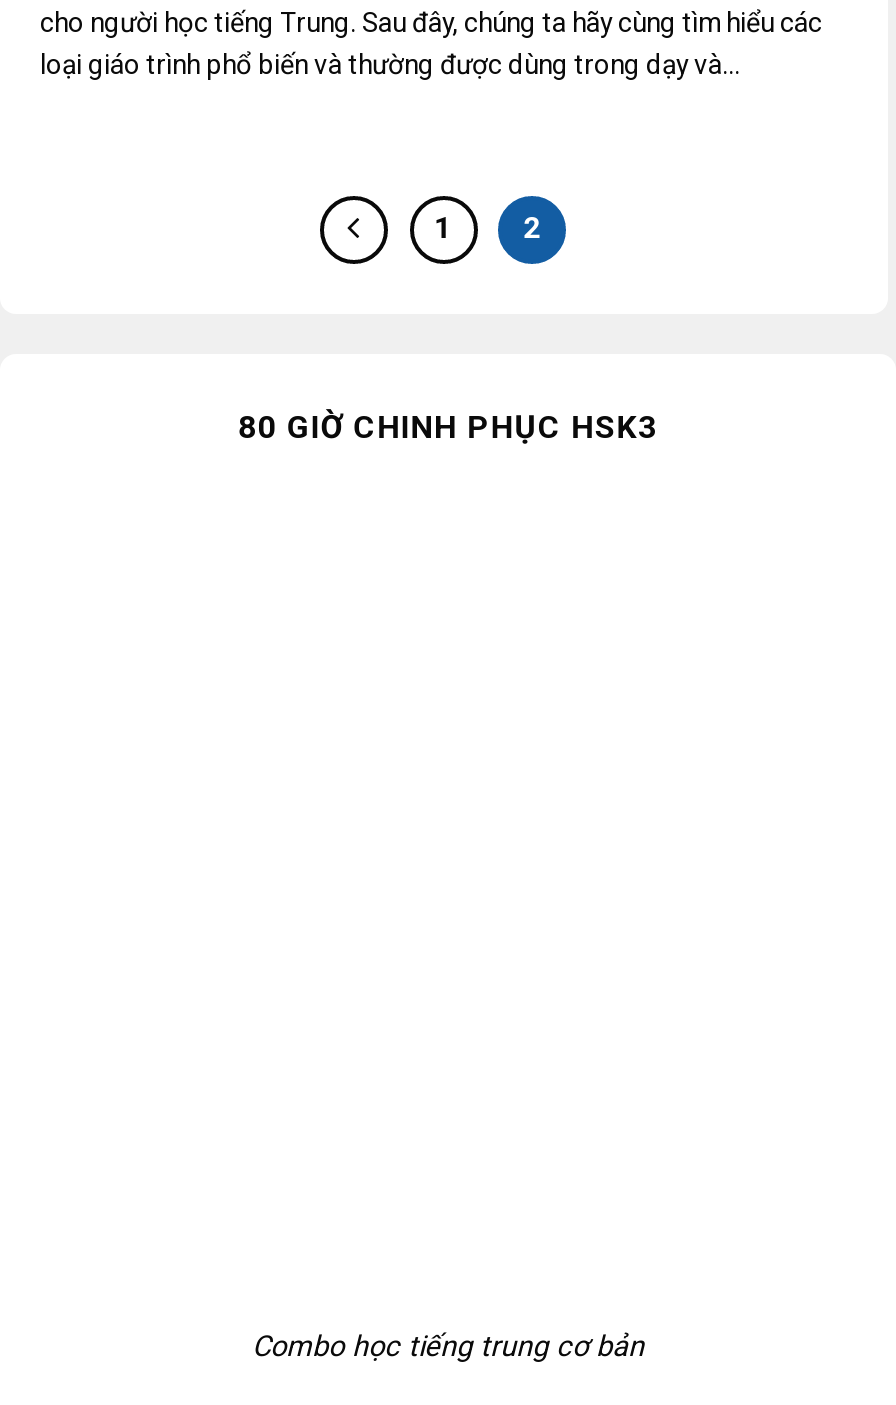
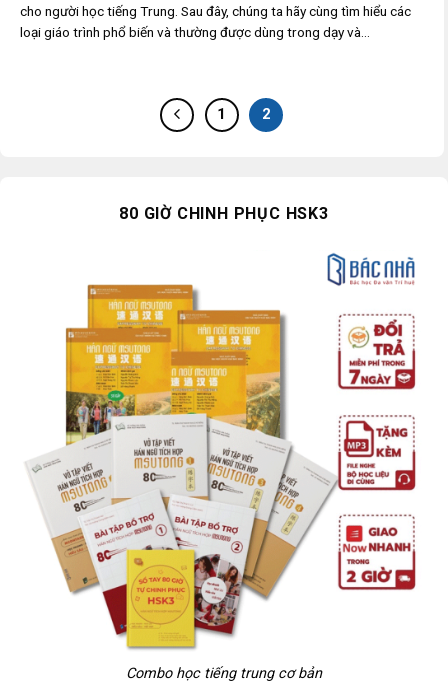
none -> [26,252,417,650] [image]

